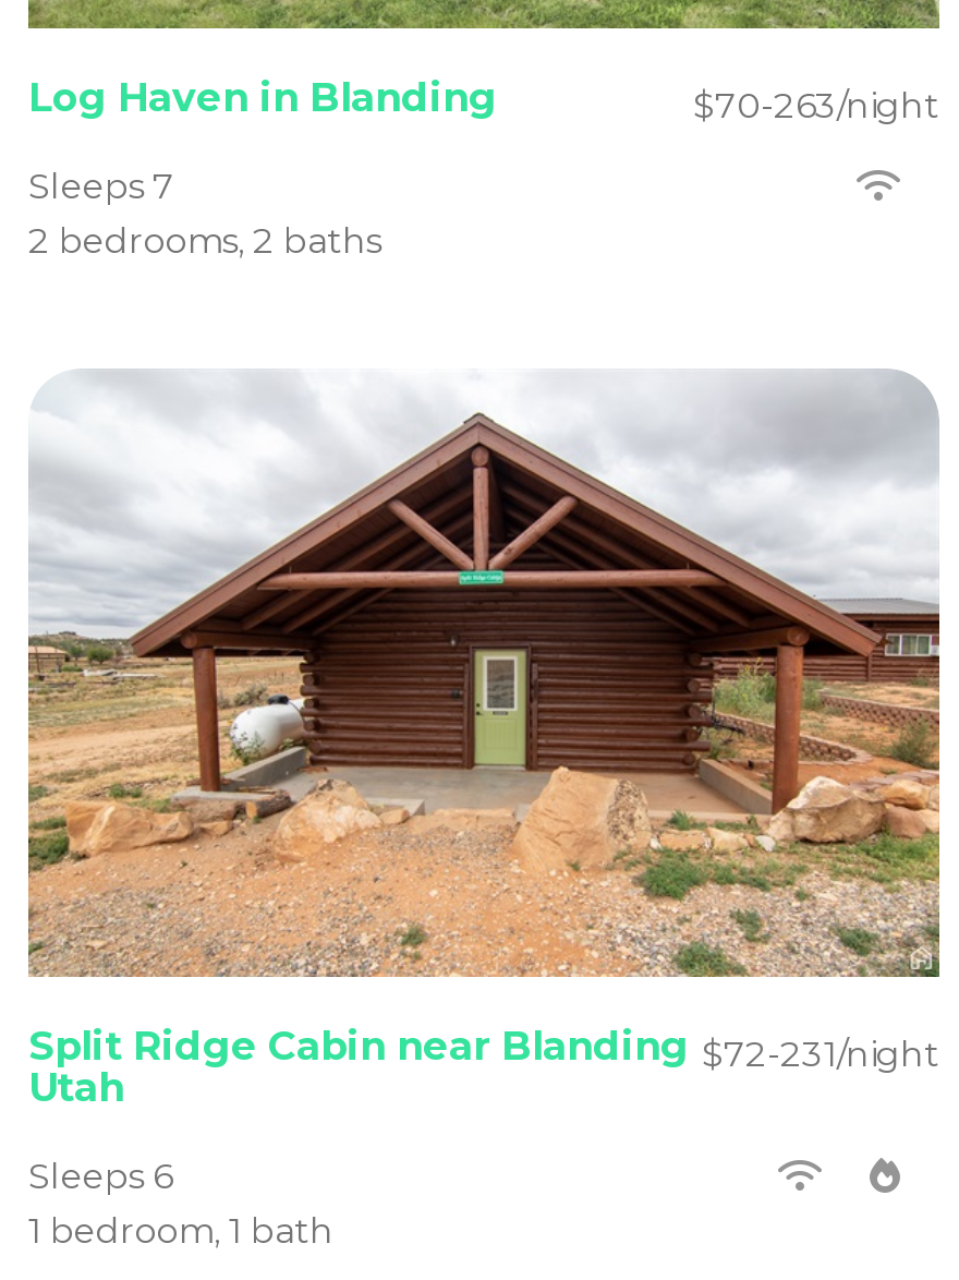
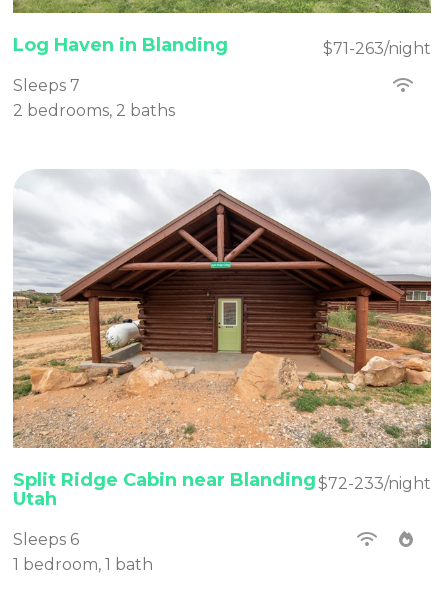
[693,86,939,127] $70-263/night -> [323,39,431,58] $71-263/night
[28,1022,939,1075] Split Ridge Cabin near Blanding $72-231/night -> [13,469,431,493] Split Ridge Cabin near Blanding $72-233/night

